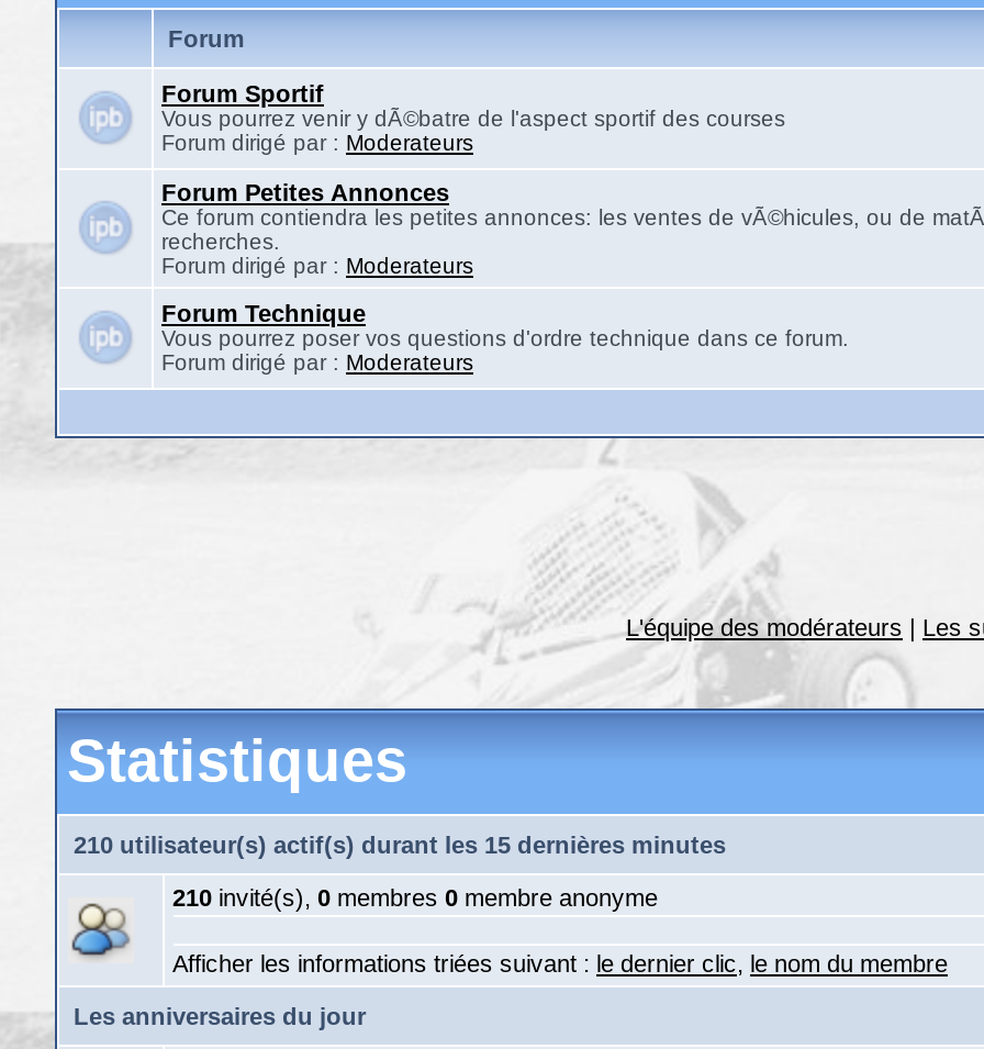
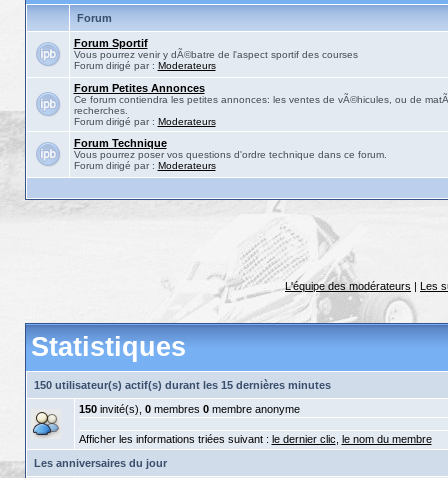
[74,832,726,858] 210 utilisateur(s) actif(s) durant les 15 dernières minutes -> [33,379,330,391] 150 utilisateur(s) actif(s) durant les 15 dernières minutes
[172,884,658,911] 210 invité(s), 0 membres 0 membre anonyme -> [78,403,299,415] 150 invité(s), 0 membres 0 membre anonyme

